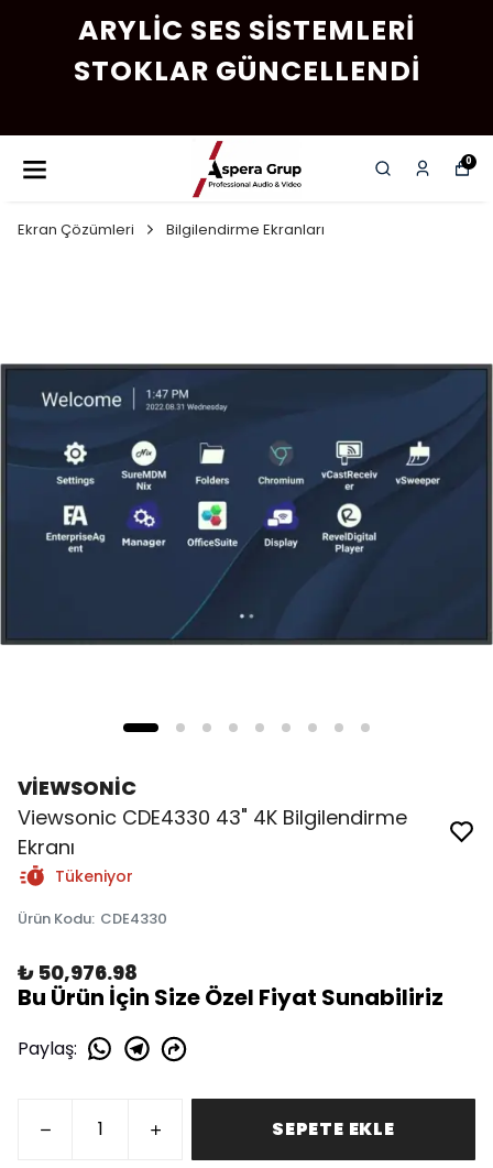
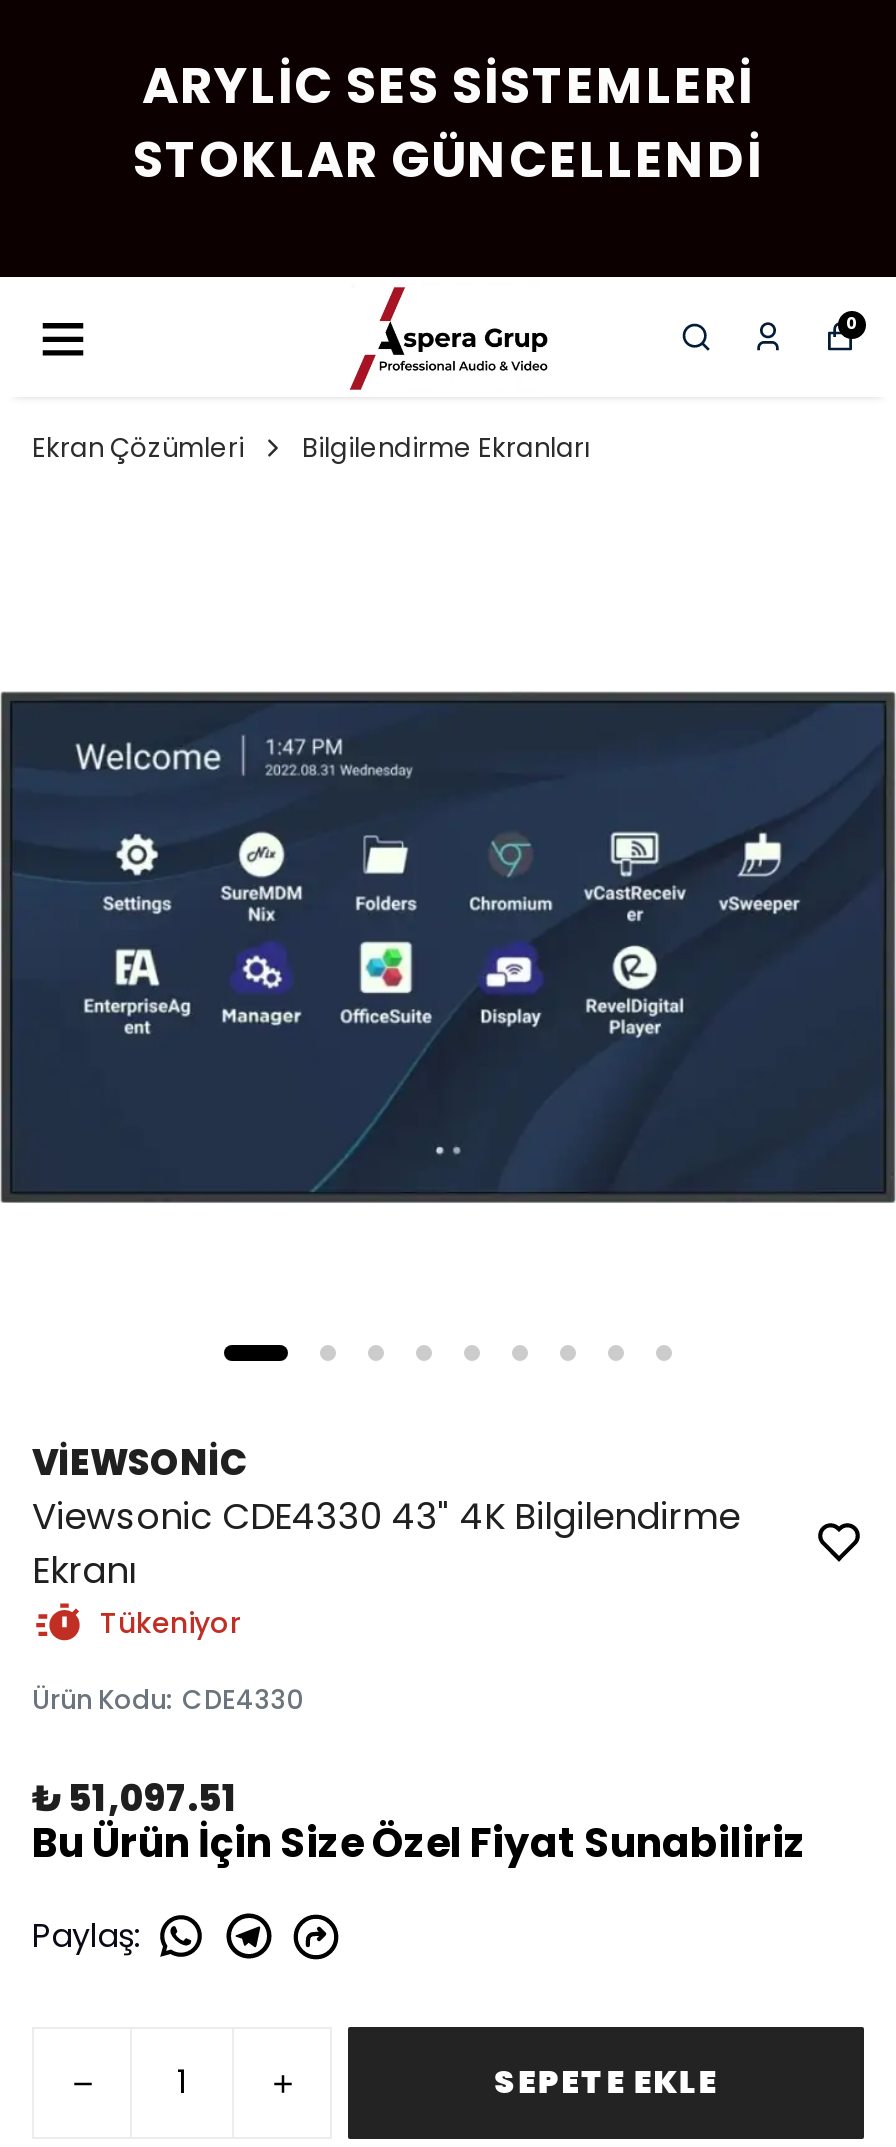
[18,959,138,986] ₺ 50,976.98 -> [32,1773,238,1823] ₺ 51,097.51

